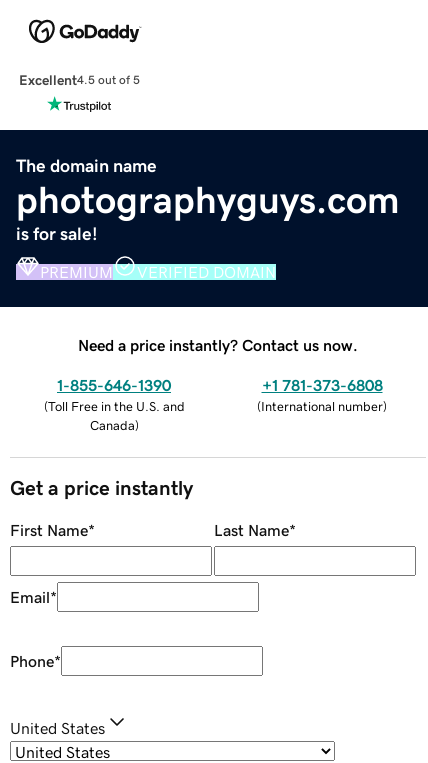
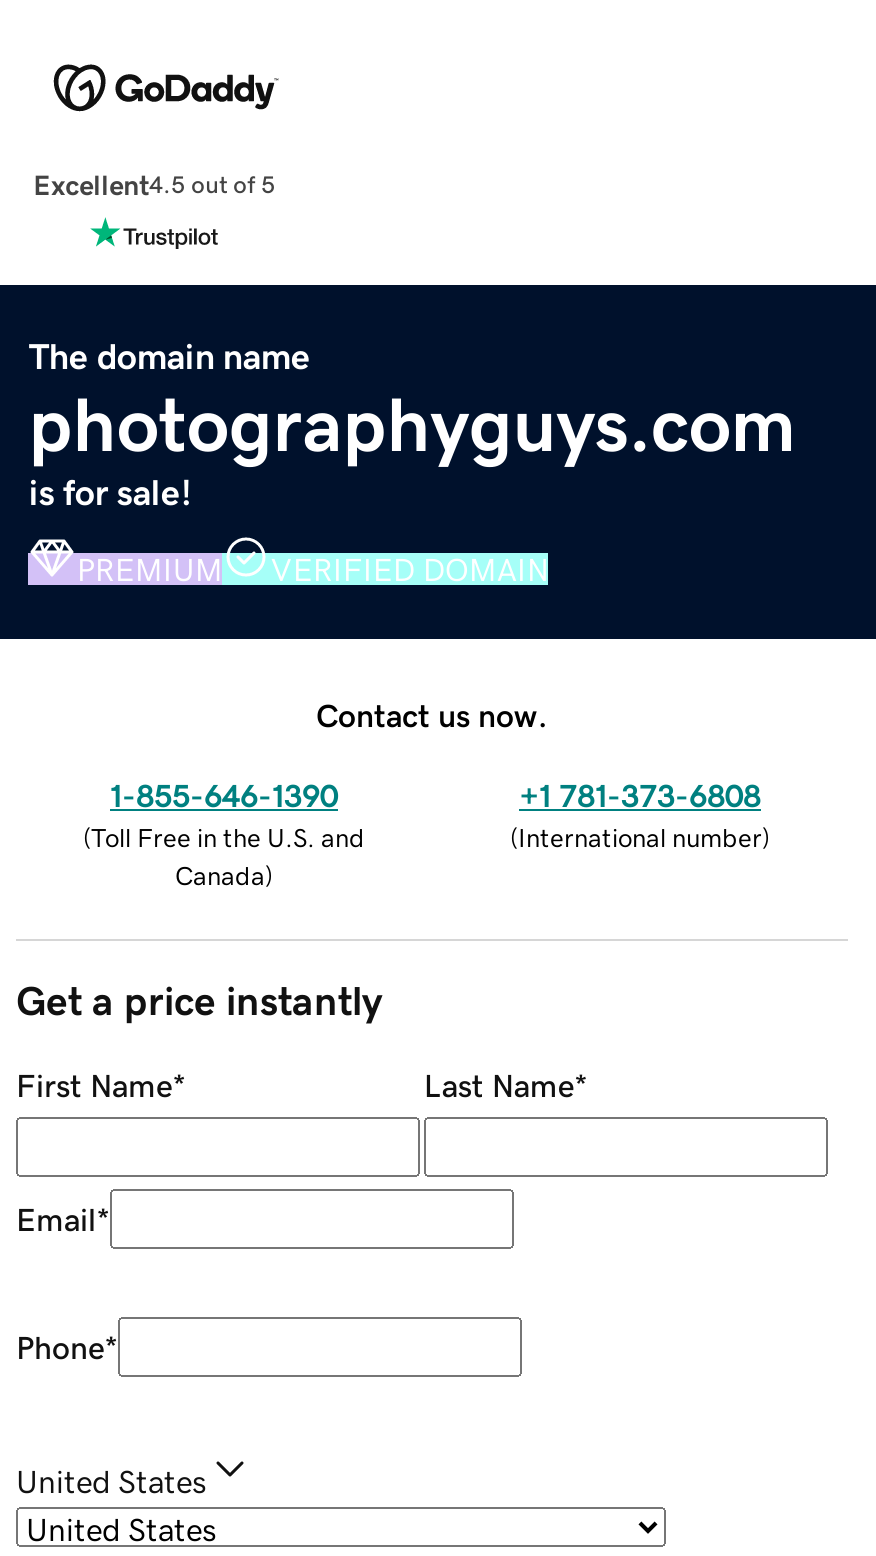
[78,337,358,353] Need a price instantly? Contact us now. -> [316,698,548,730] Contact us now.

